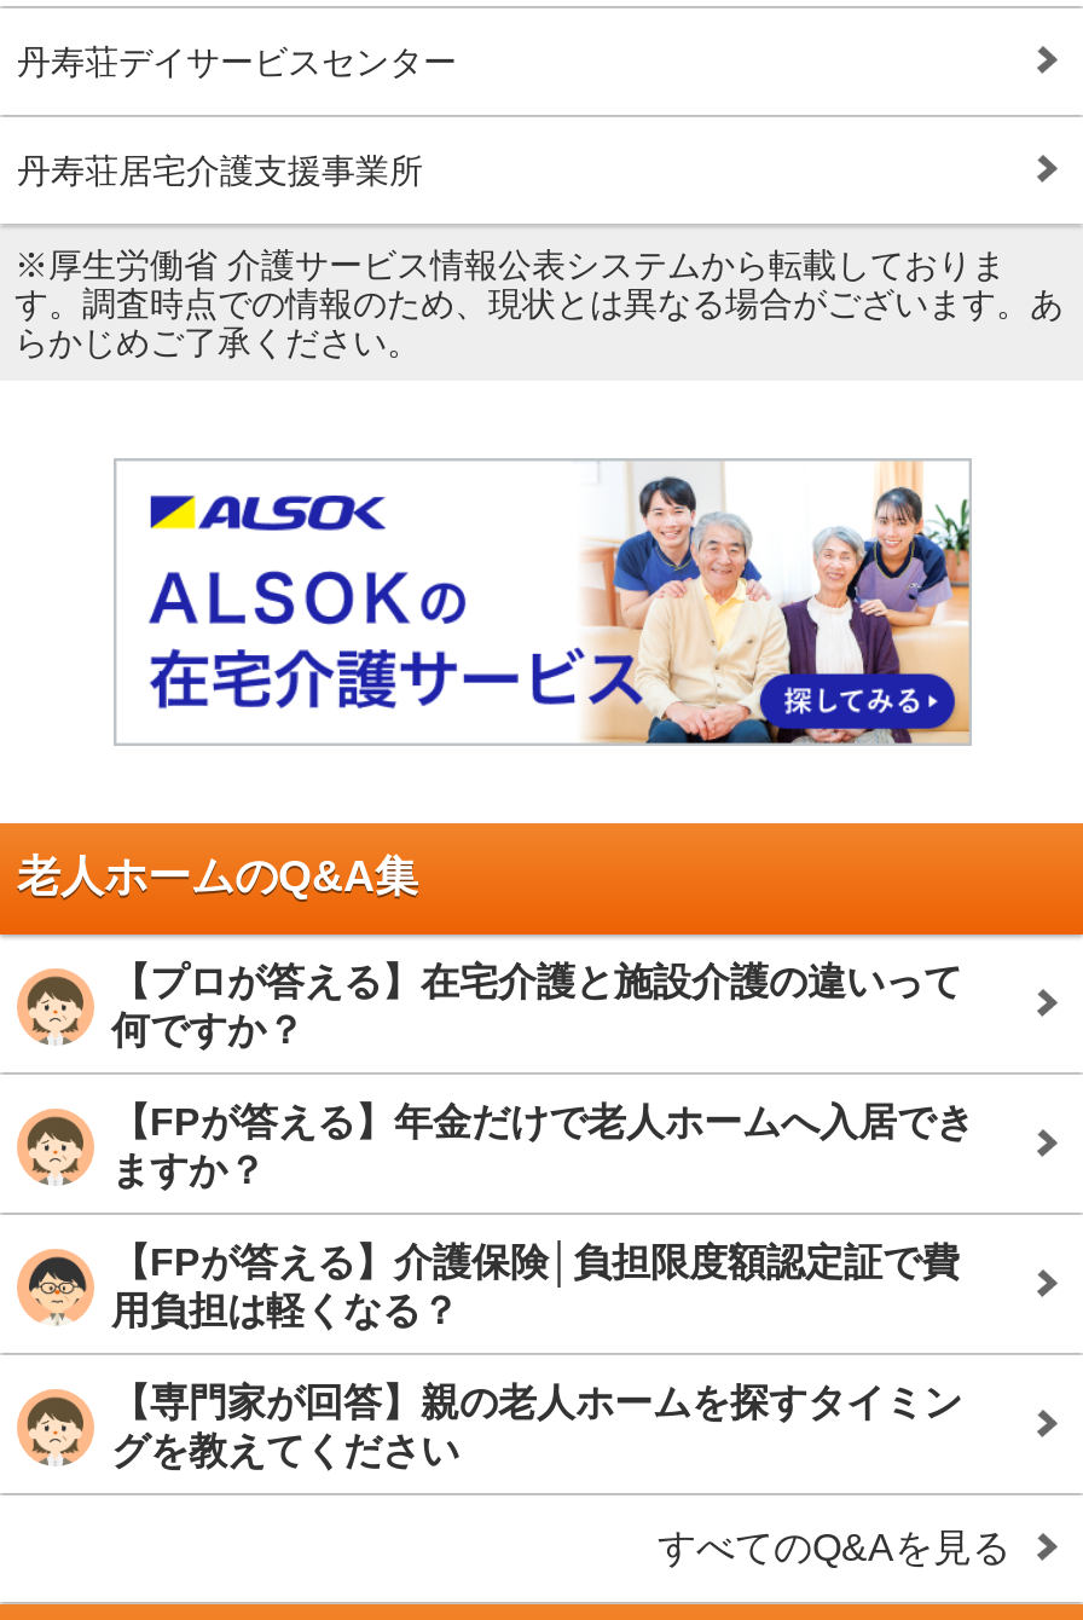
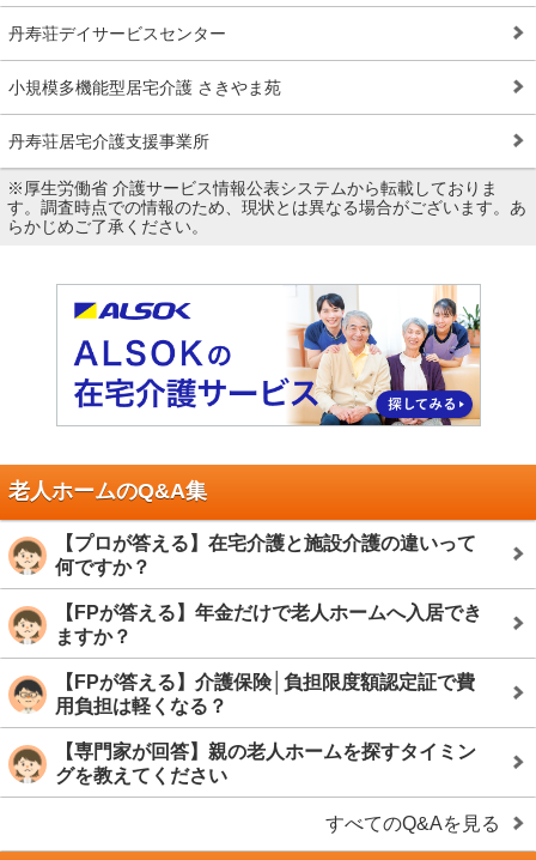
none -> [8,78,281,97] 小規模多機能型居宅介護 さきやま苑

